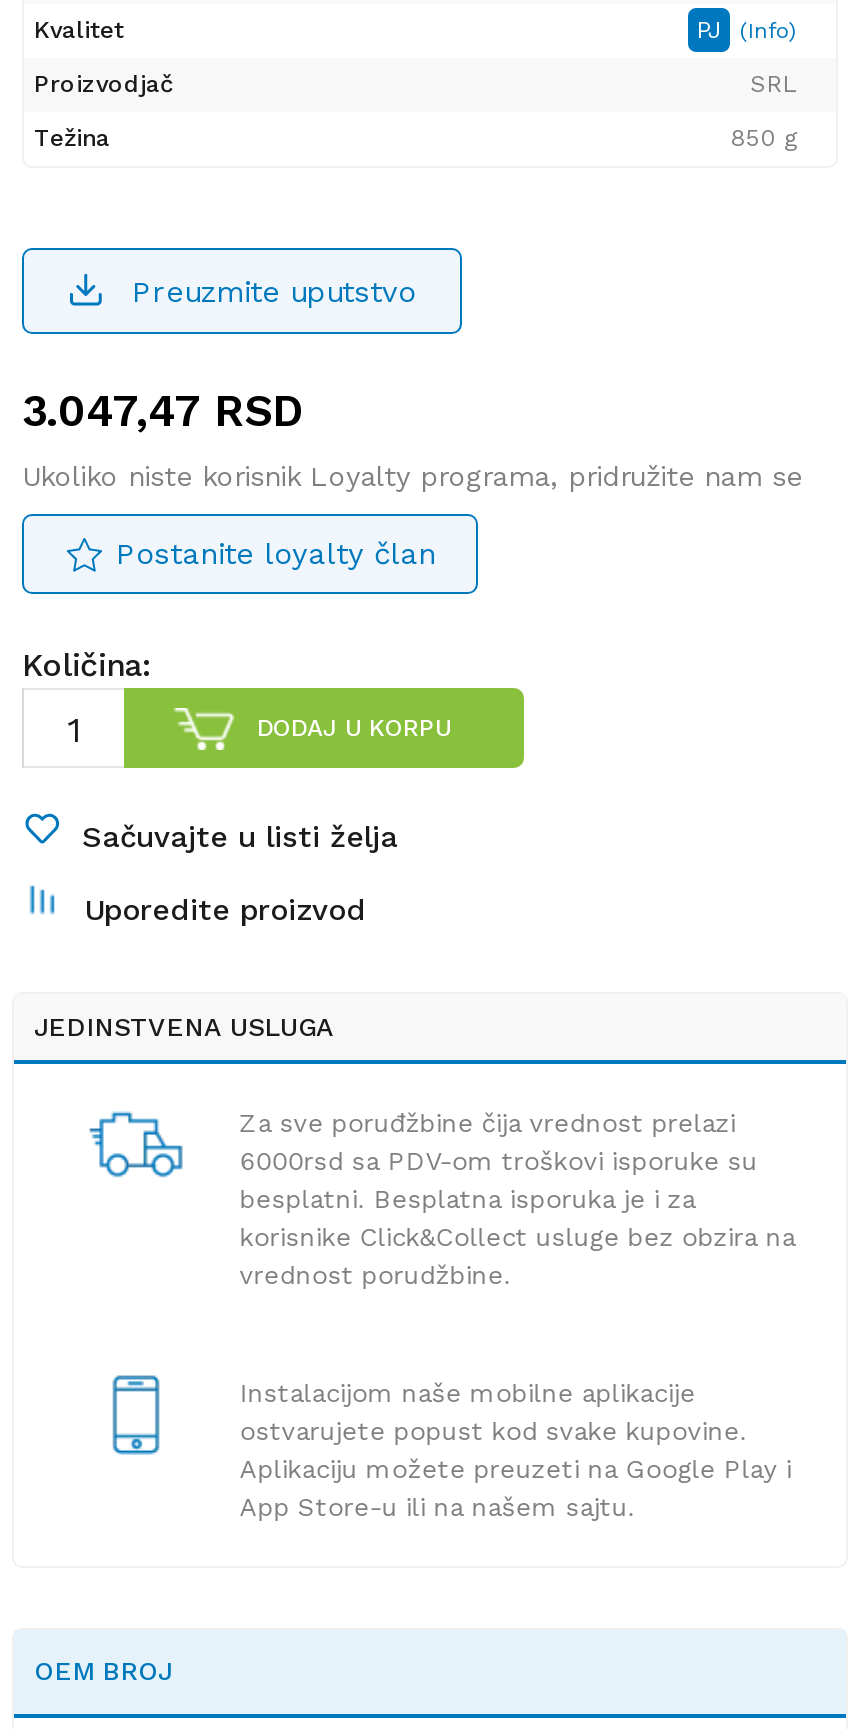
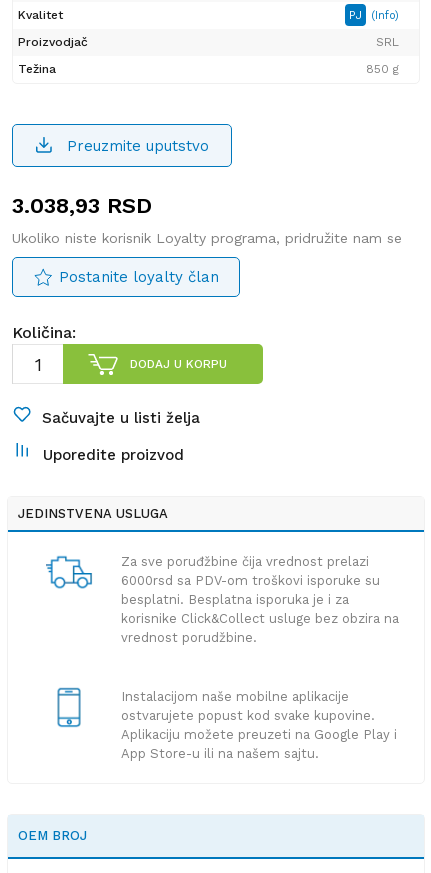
[22,386,304,436] 3.047,47 RSD -> [12,193,152,218] 3.038,93 RSD

